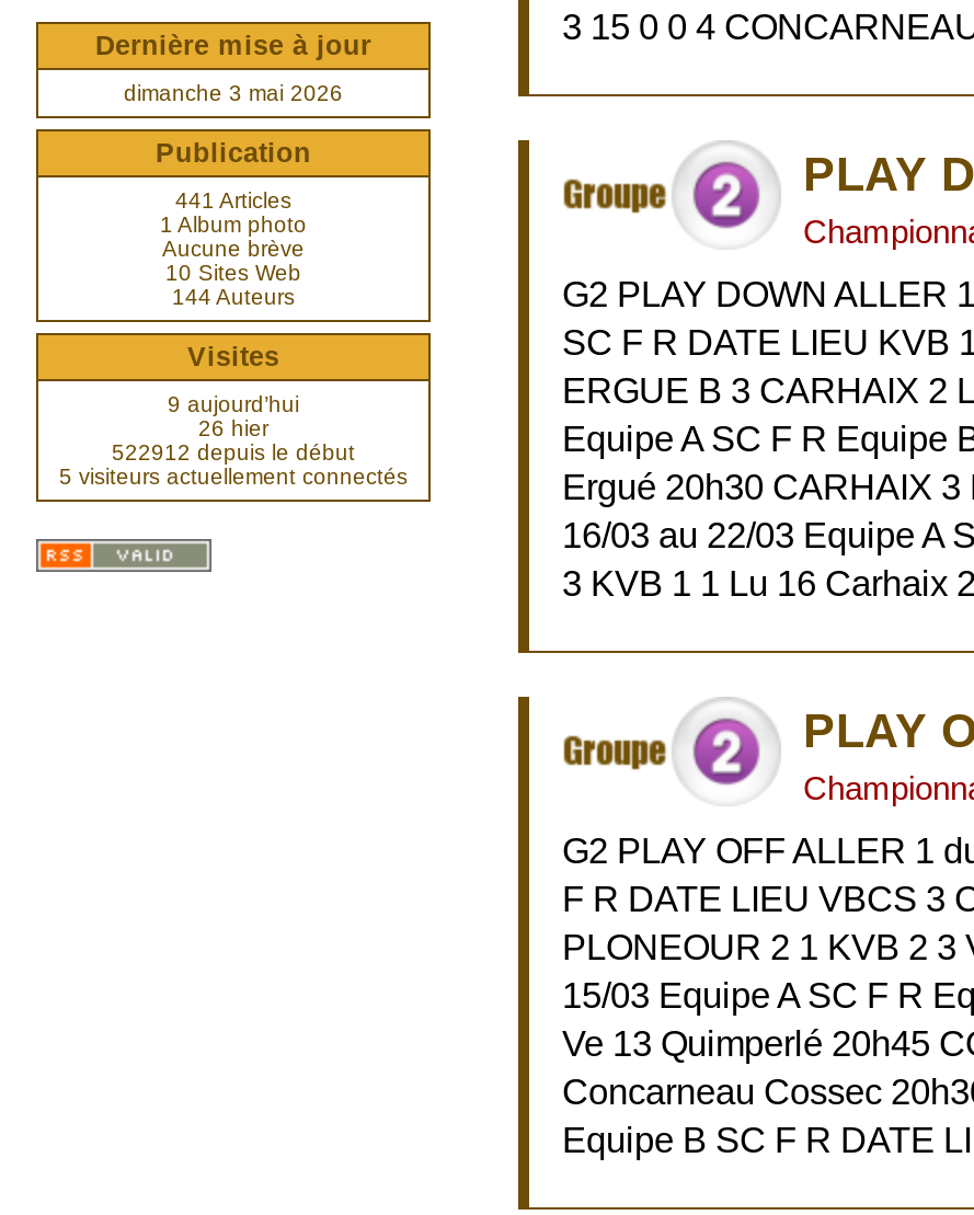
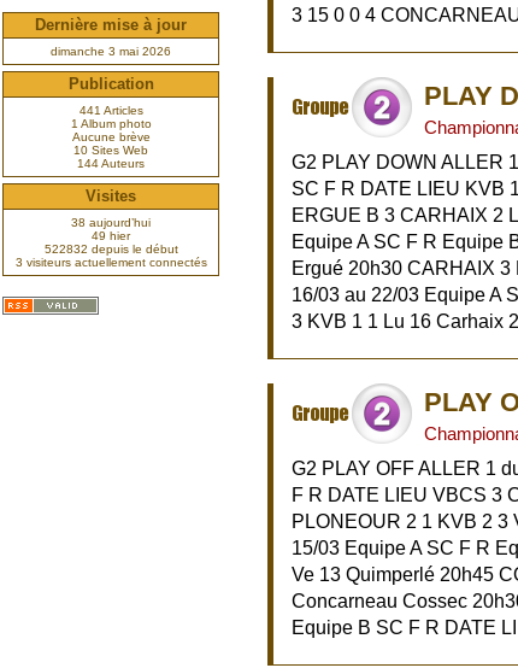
[168,392,299,416] 9 aujourd’hui -> [71,216,151,229] 38 aujourd’hui
[198,416,268,440] 26 hier -> [92,229,130,242] 49 hier
[112,440,355,465] 522912 depuis le début -> [44,242,178,256] 522832 depuis le début
[59,465,408,489] 5 visiteurs actuellement connectés -> [15,256,207,269] 3 visiteurs actuellement connectés

